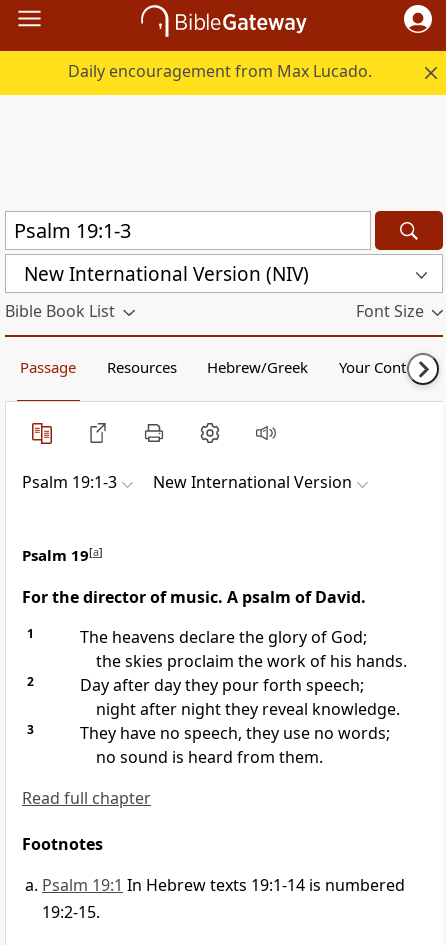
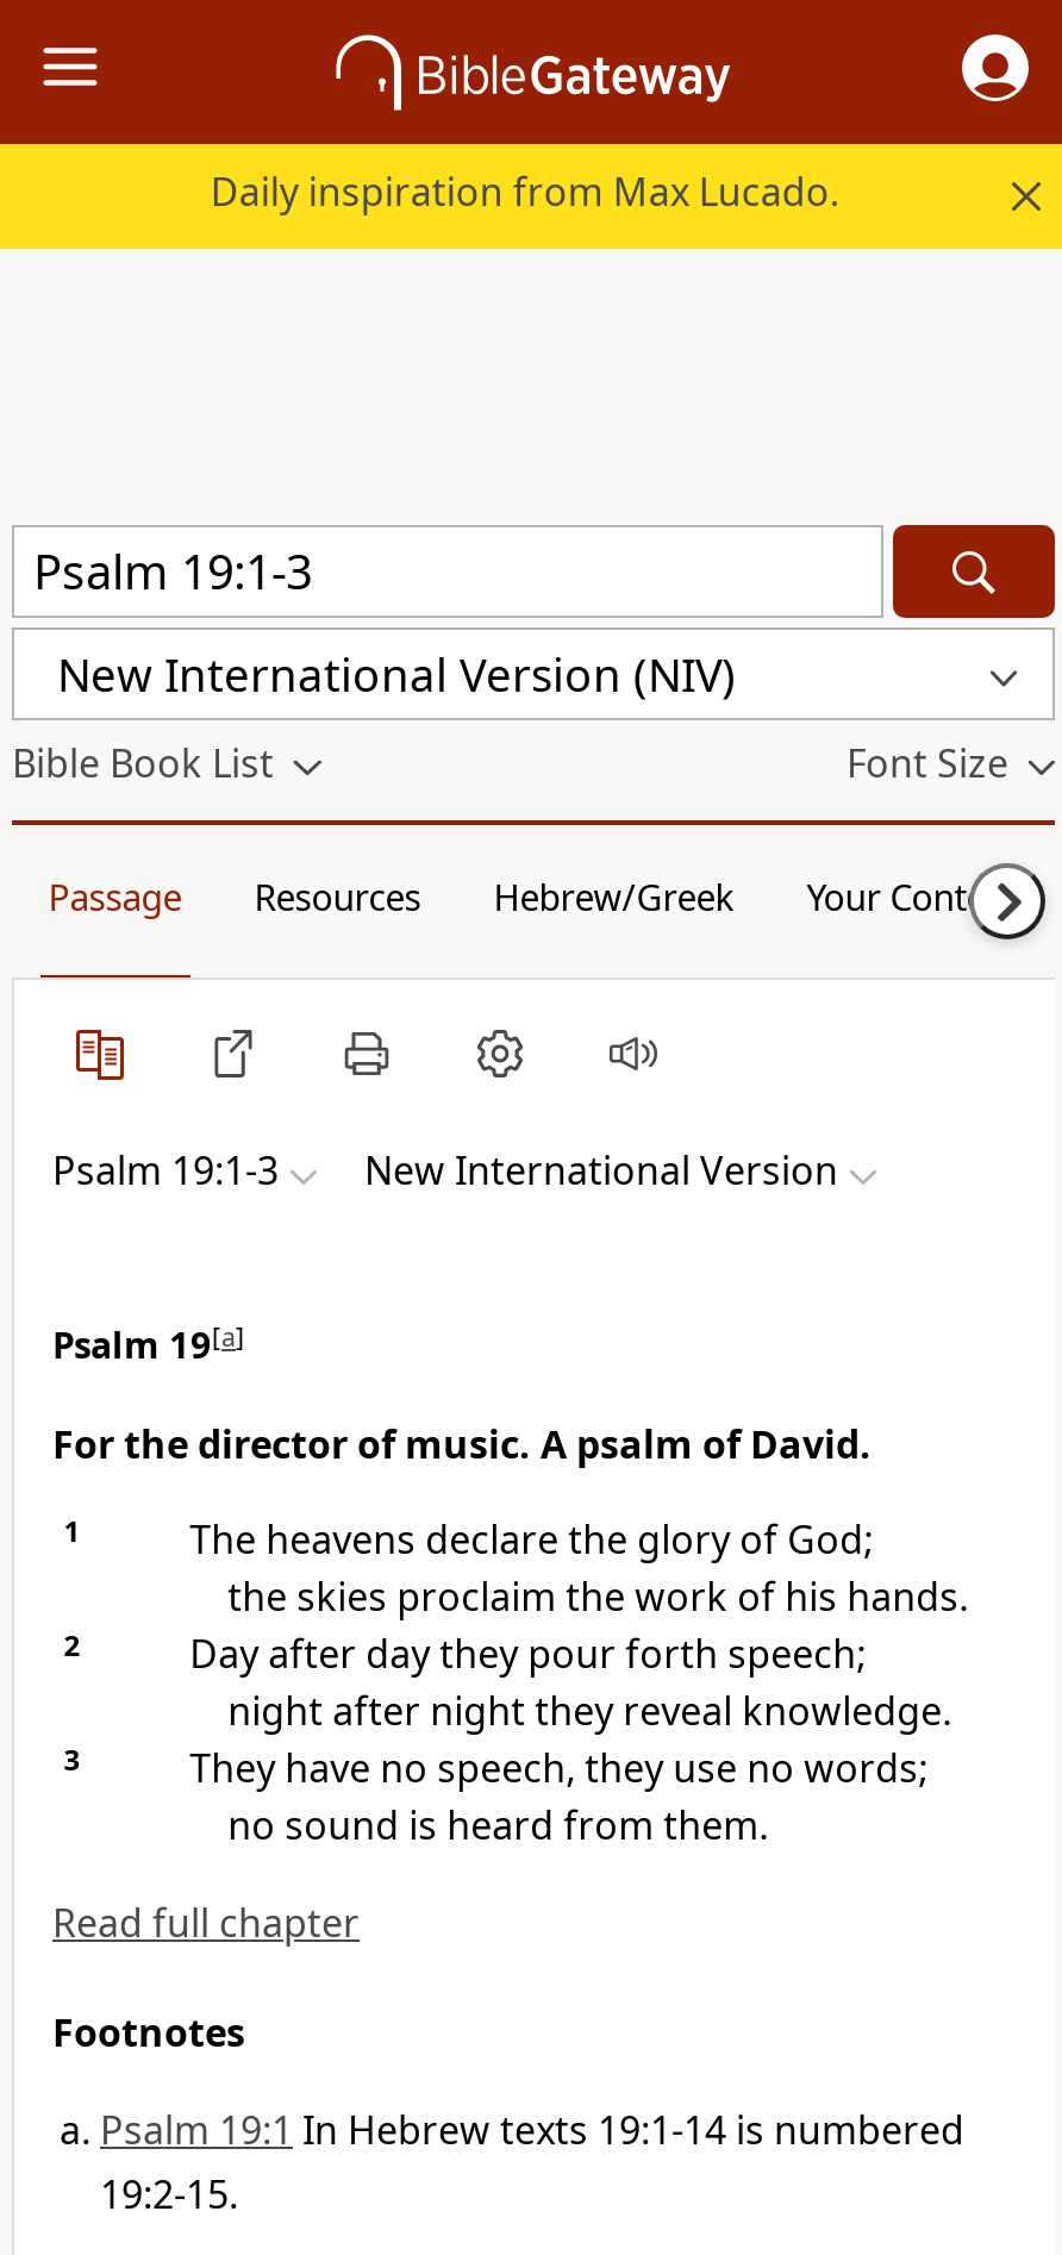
[68,60,372,82] Daily encouragement from Max Lucado. -> [210,165,839,218] Daily inspiration from Max Lucado.

